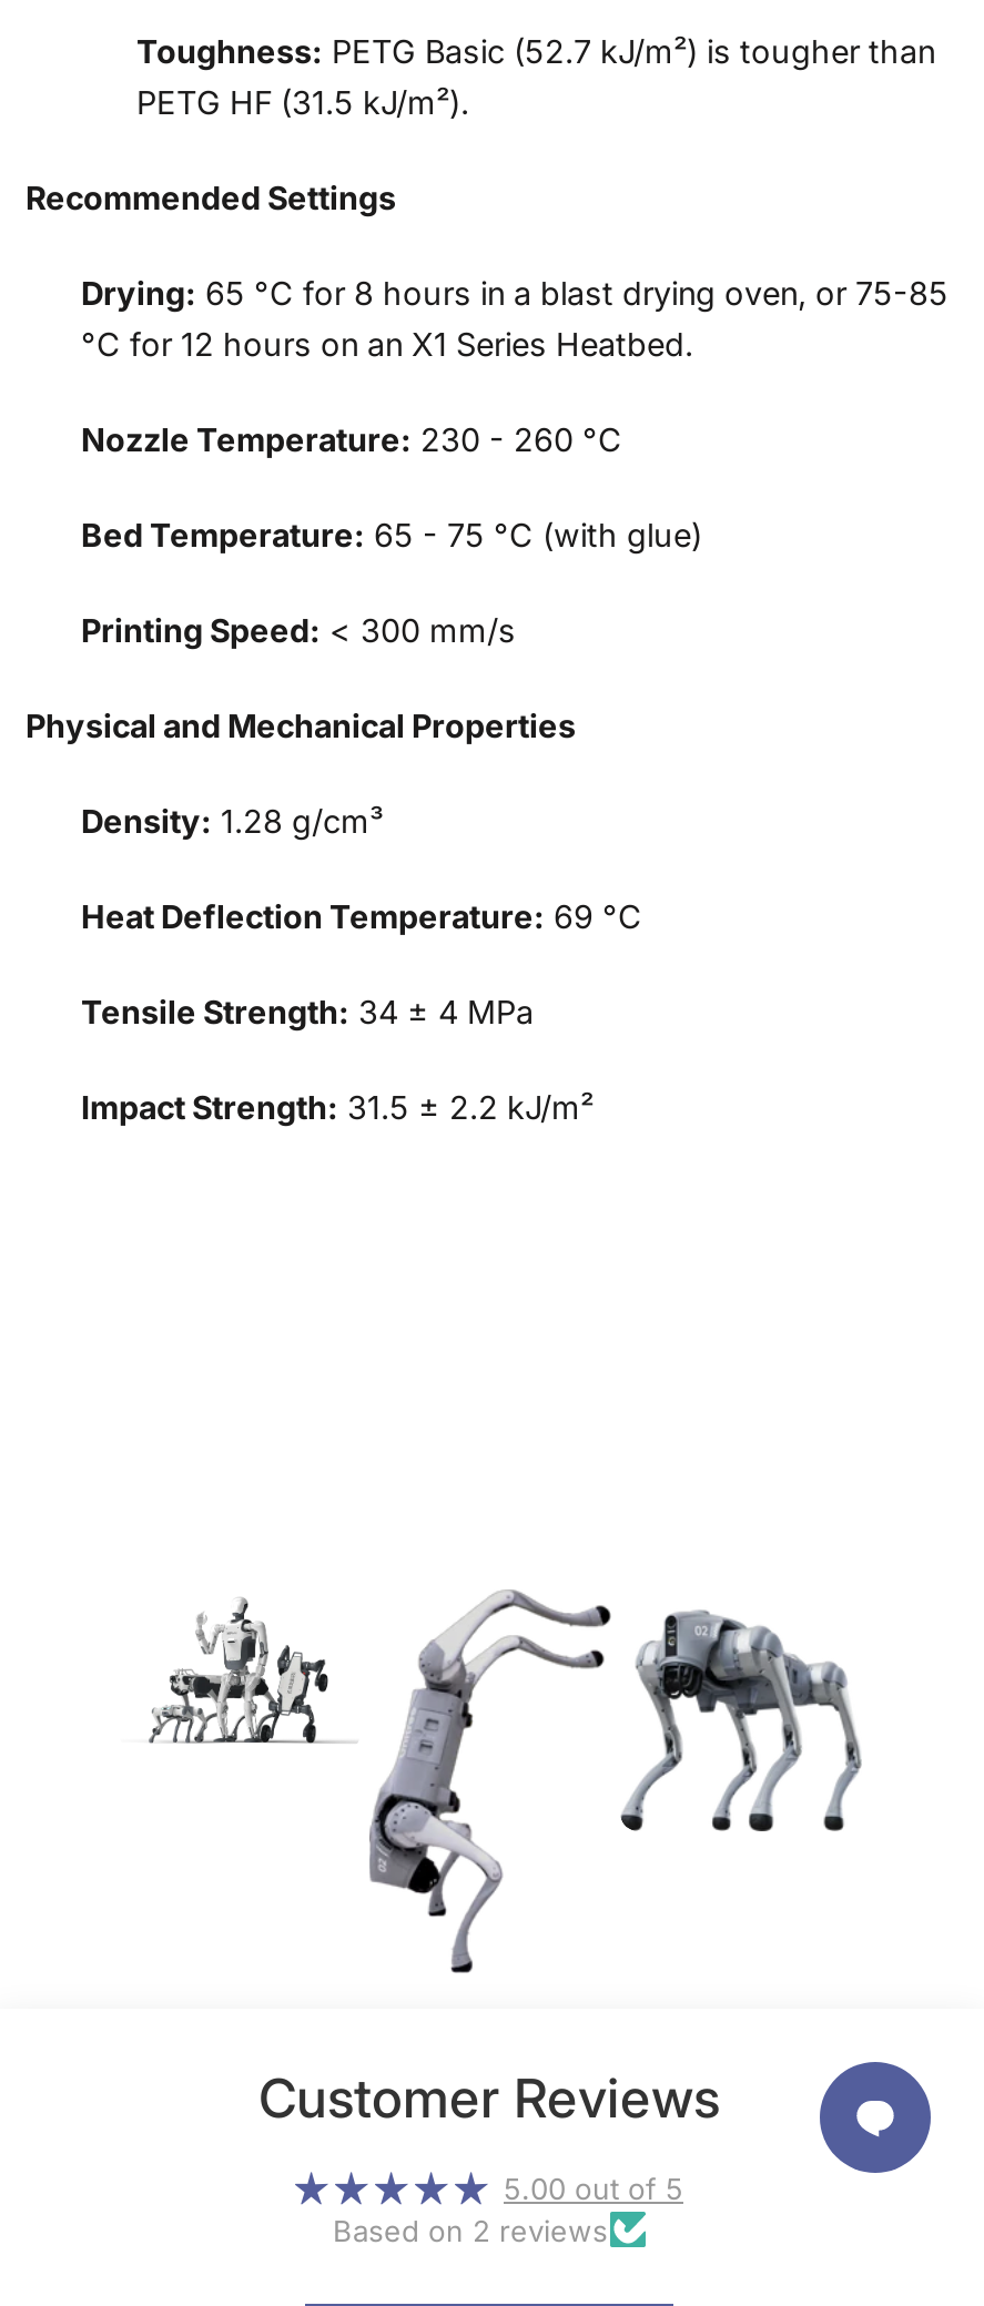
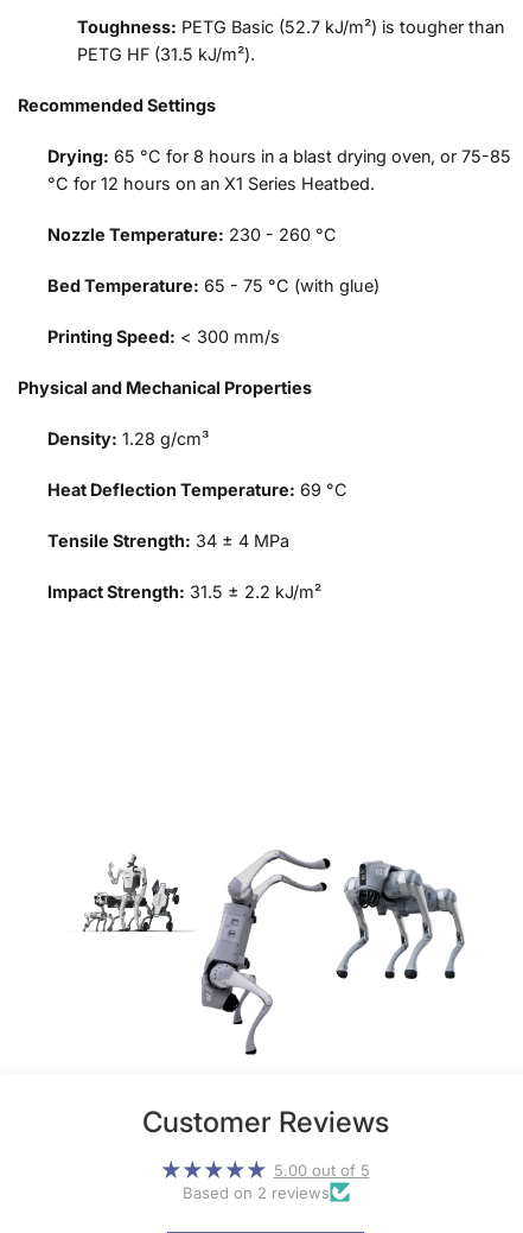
[818,2060,933,2175] [image] -> none

